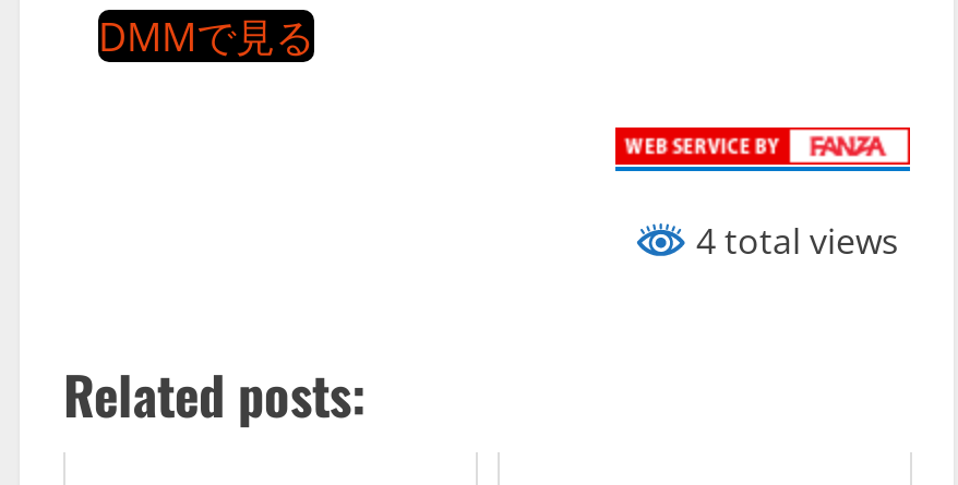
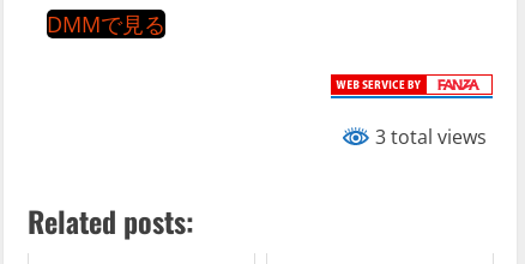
[687,217,899,265] 4 total views -> [370,124,487,150] 3 total views

